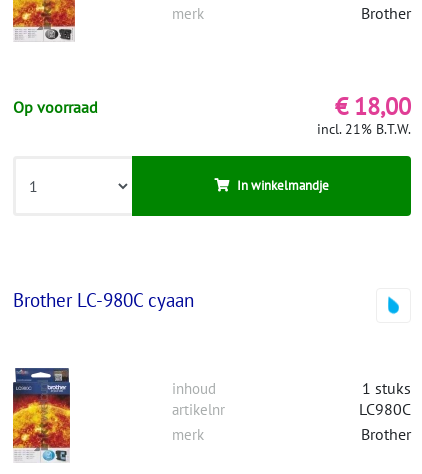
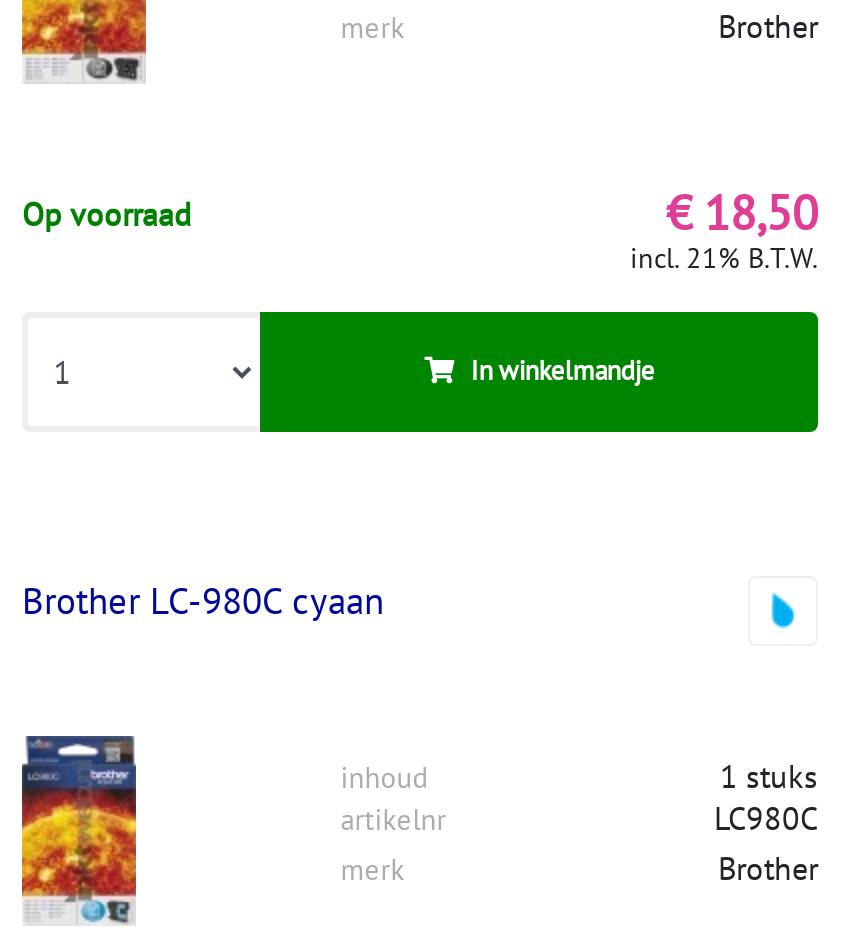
[335,91,411,122] € 18,00 -> [666,182,818,244] € 18,50

